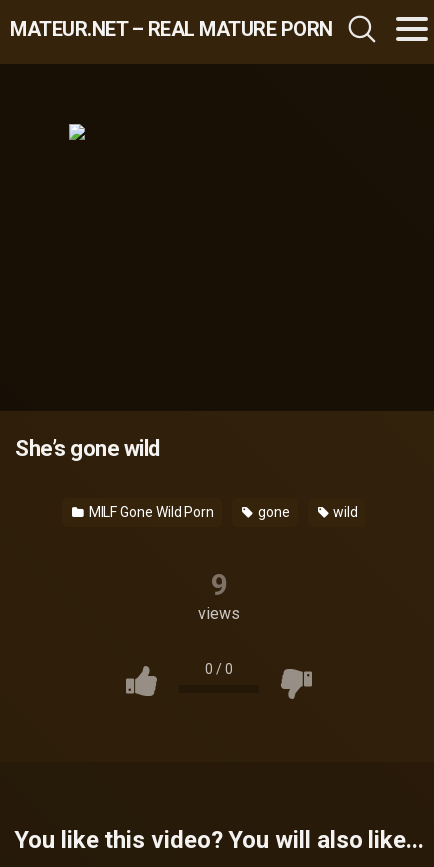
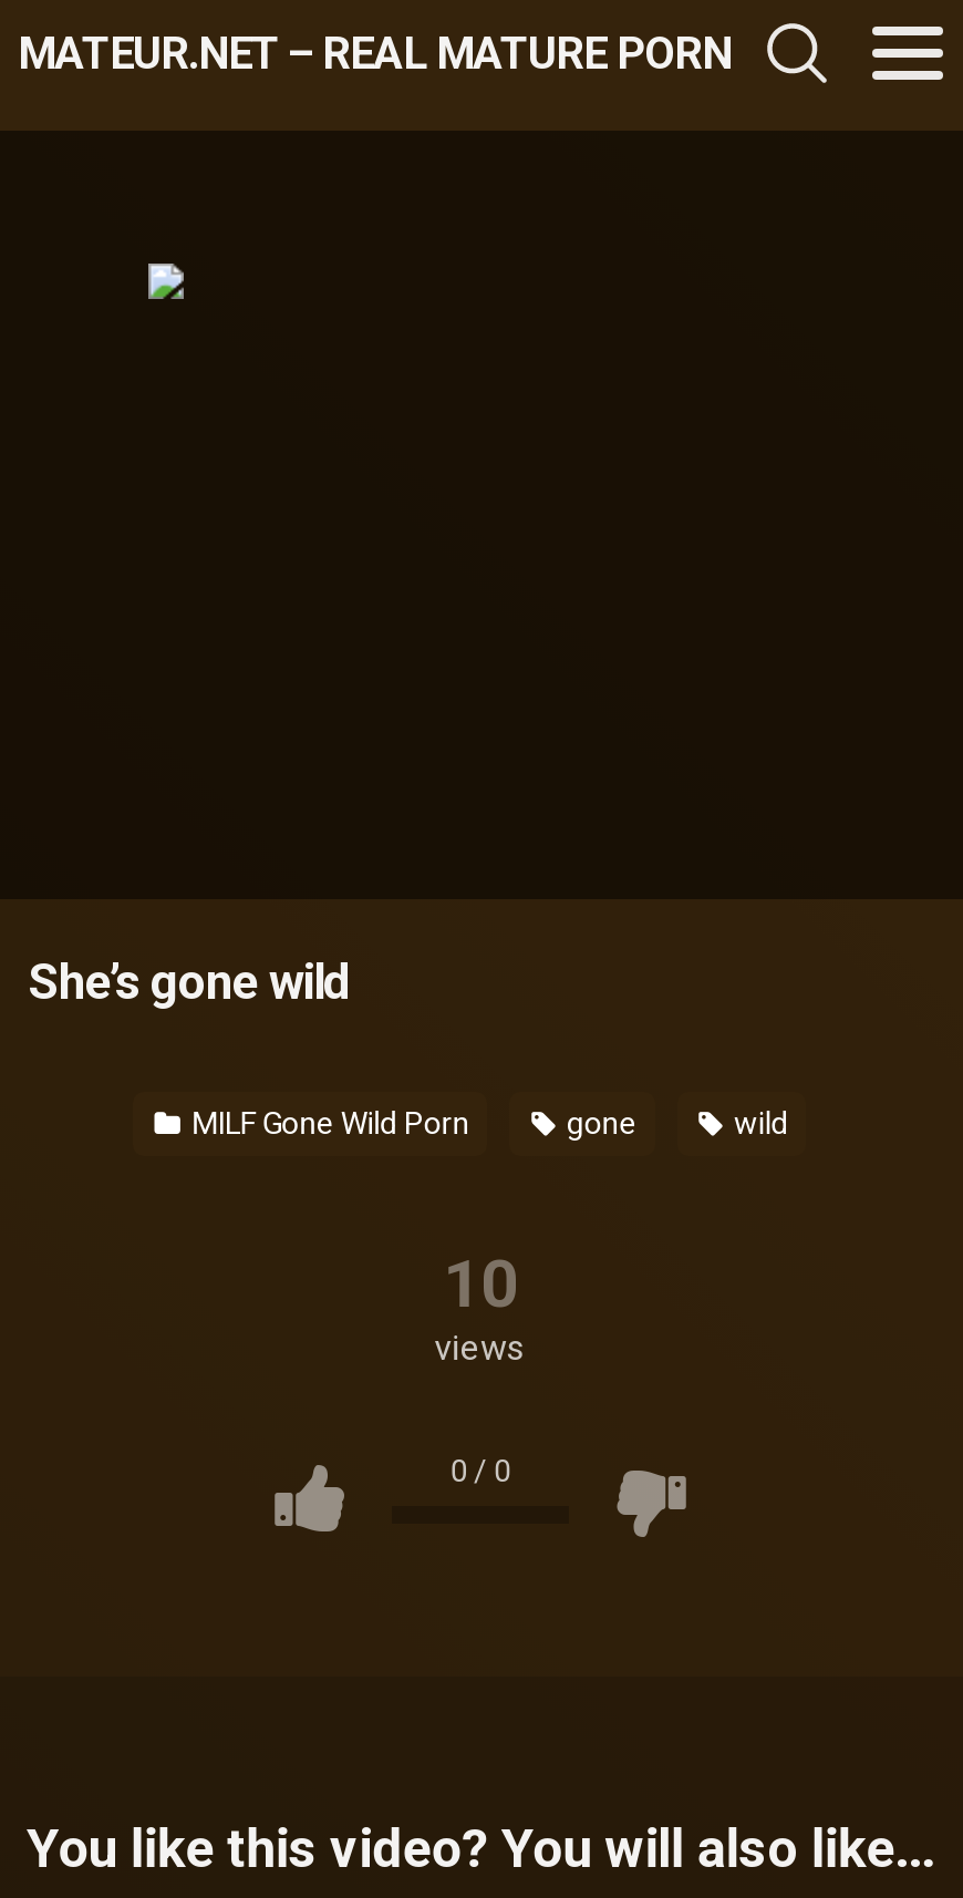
[210,567,227,602] 9 -> [443,1245,518,1322] 10

